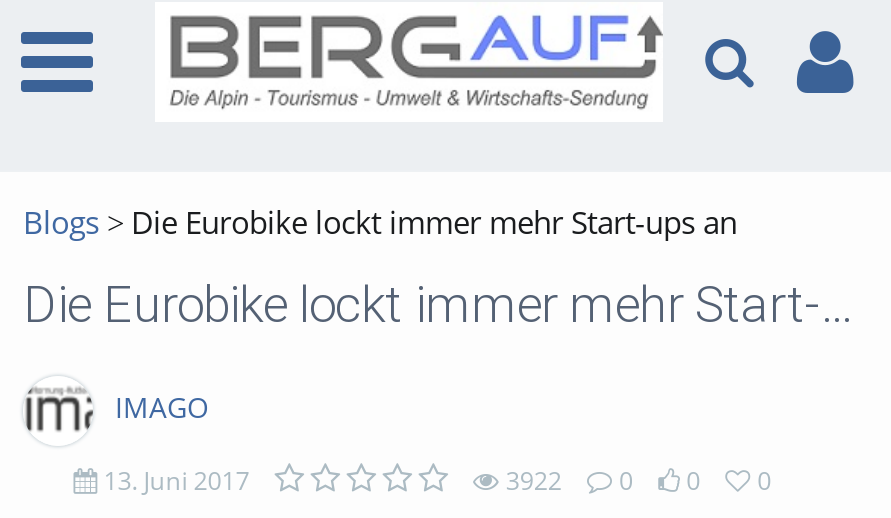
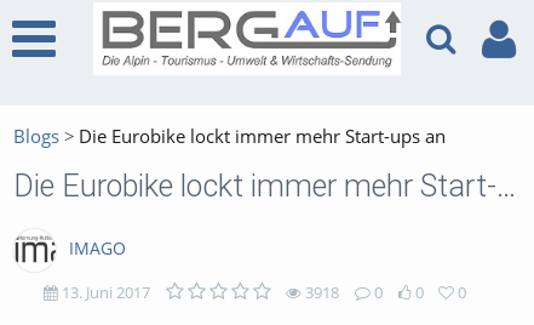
[500,464,771,498] 3922 0 0 0 -> [302,283,466,303] 3918 0 0 0

